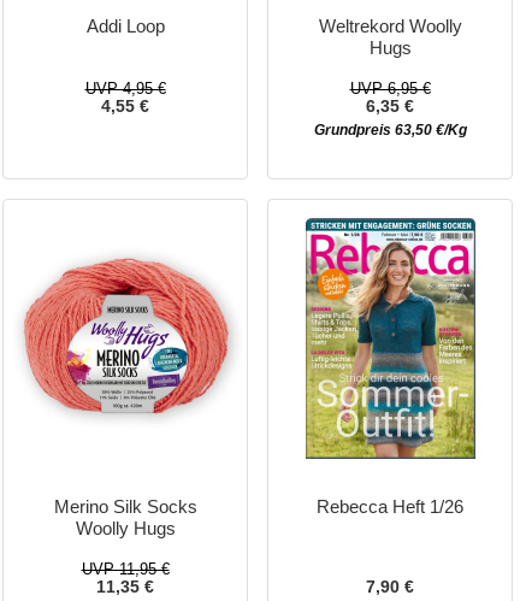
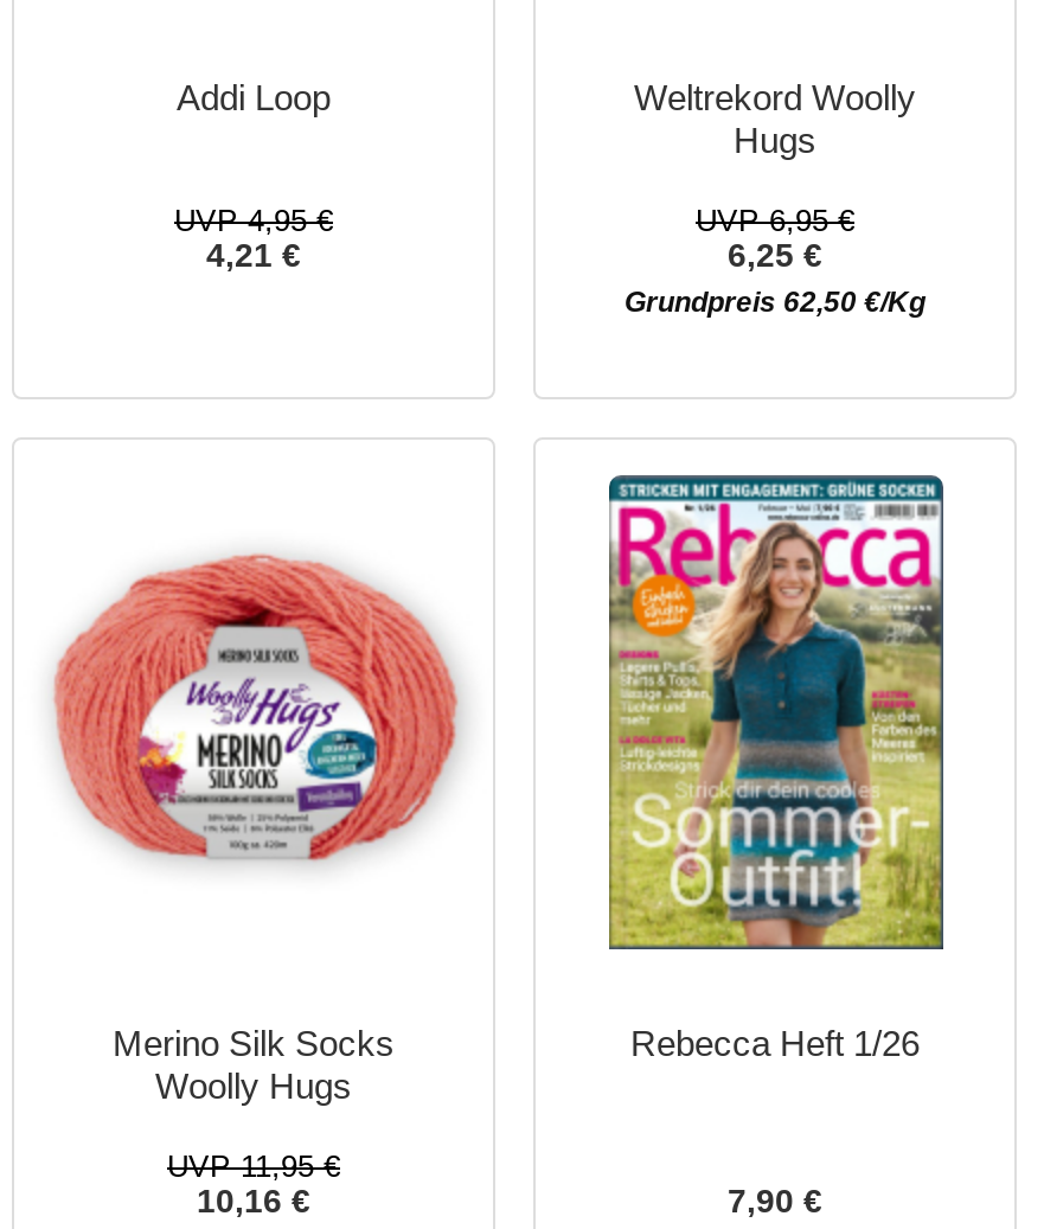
[101,96,149,116] 4,55 € -> [206,236,301,274] 4,21 €
[366,96,414,116] 6,35 € -> [728,236,822,274] 6,25 €
[314,122,466,139] Grundpreis 63,50 €/Kg -> [625,286,925,319] Grundpreis 62,50 €/Kg
[96,577,154,596] 11,35 € -> [197,1182,310,1220] 10,16 €

